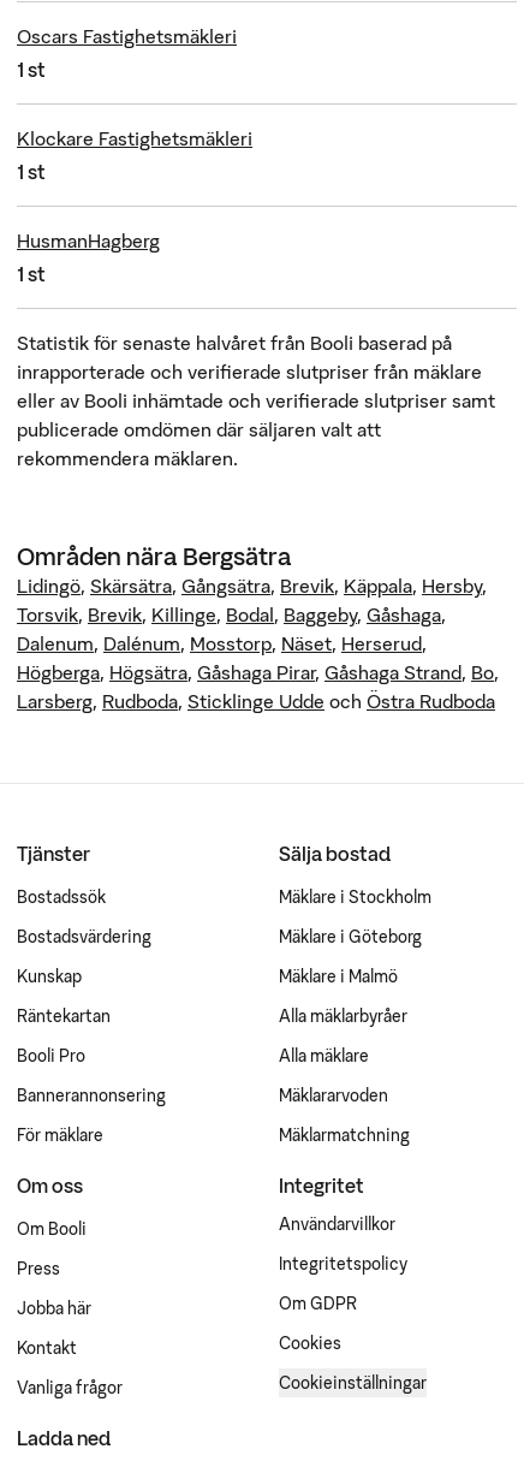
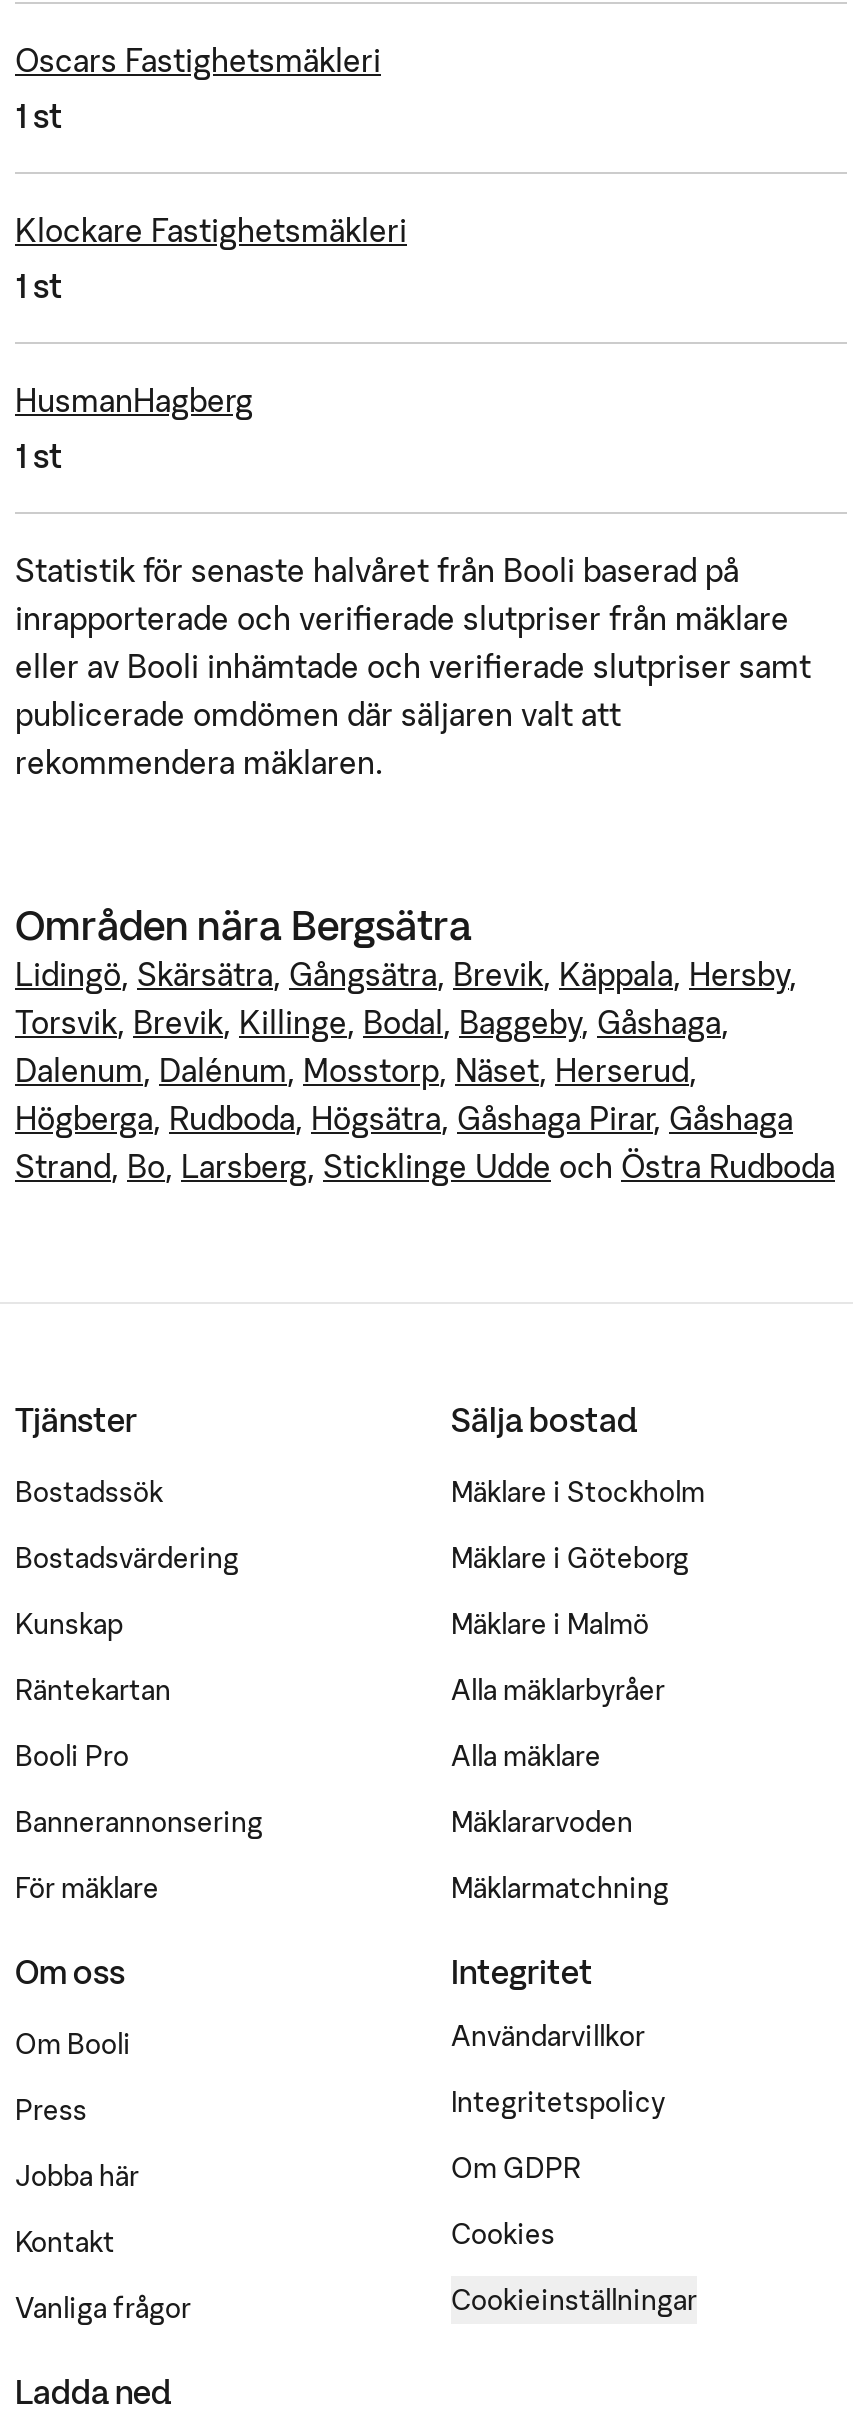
[17,660,499,713] Högberga, Högsätra, Gåshaga Pirar, Gåshaga Strand, Bo, | Larsberg, Rudboda, Sticklinge Udde och Östra Rudboda -> [15,1098,835,1186] Högberga, Rudboda, Högsätra, Gåshaga Pirar, Gåshaga | Strand, Bo, Larsberg, Sticklinge Udde och Östra Rudboda

